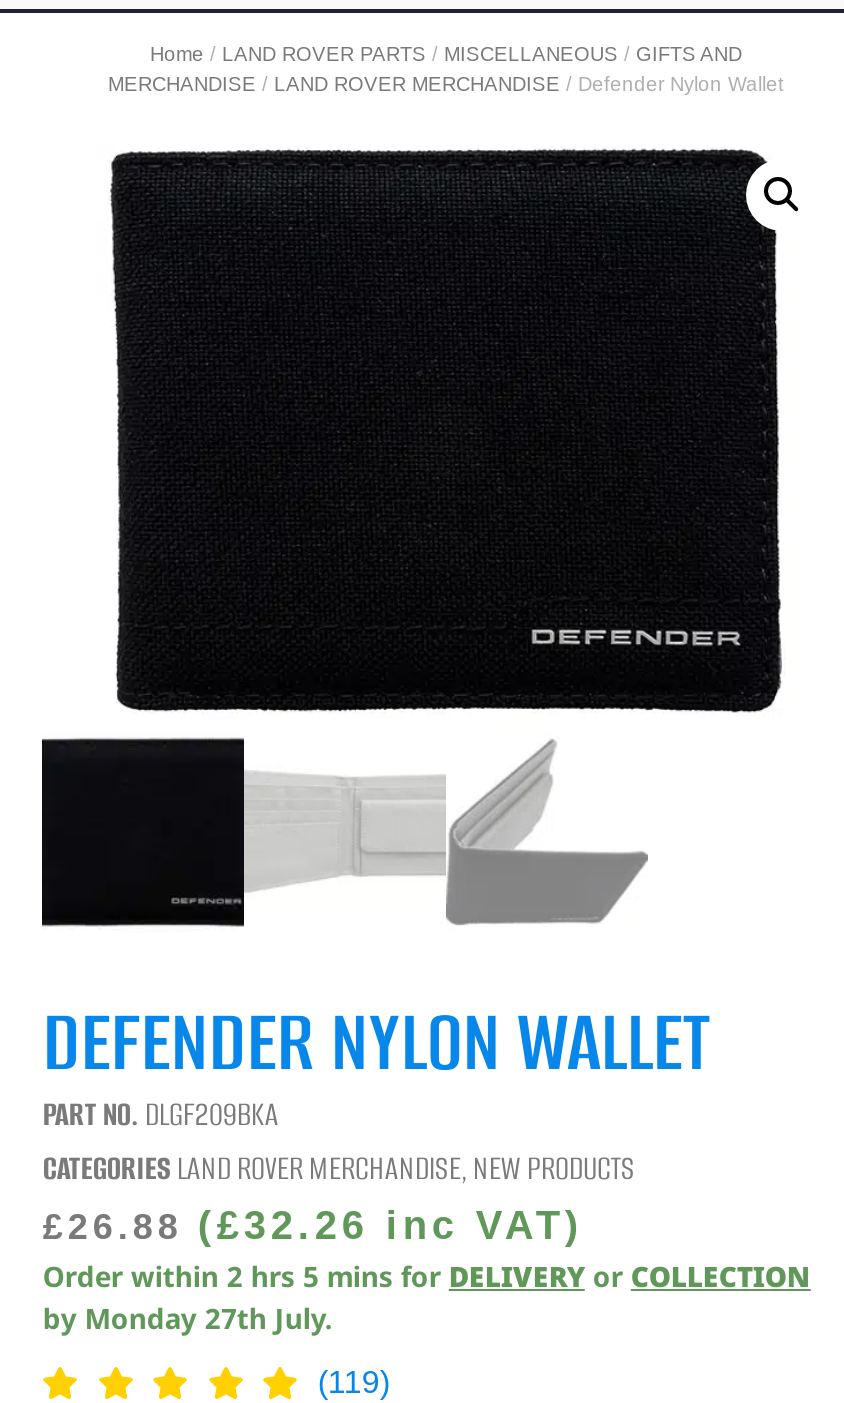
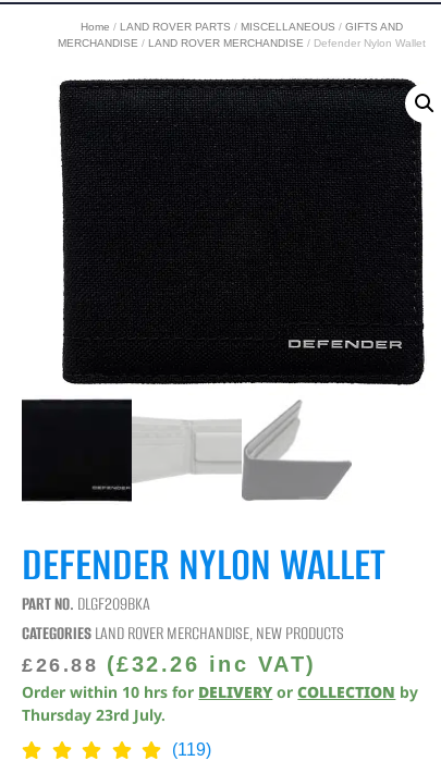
[43,1258,811,1338] Order within 2 hrs 5 mins for DELIVERY or COLLECTION | by Monday 27th July. -> [22,682,419,725] Order within 10 hrs for DELIVERY or COLLECTION by | Thursday 23rd July.

